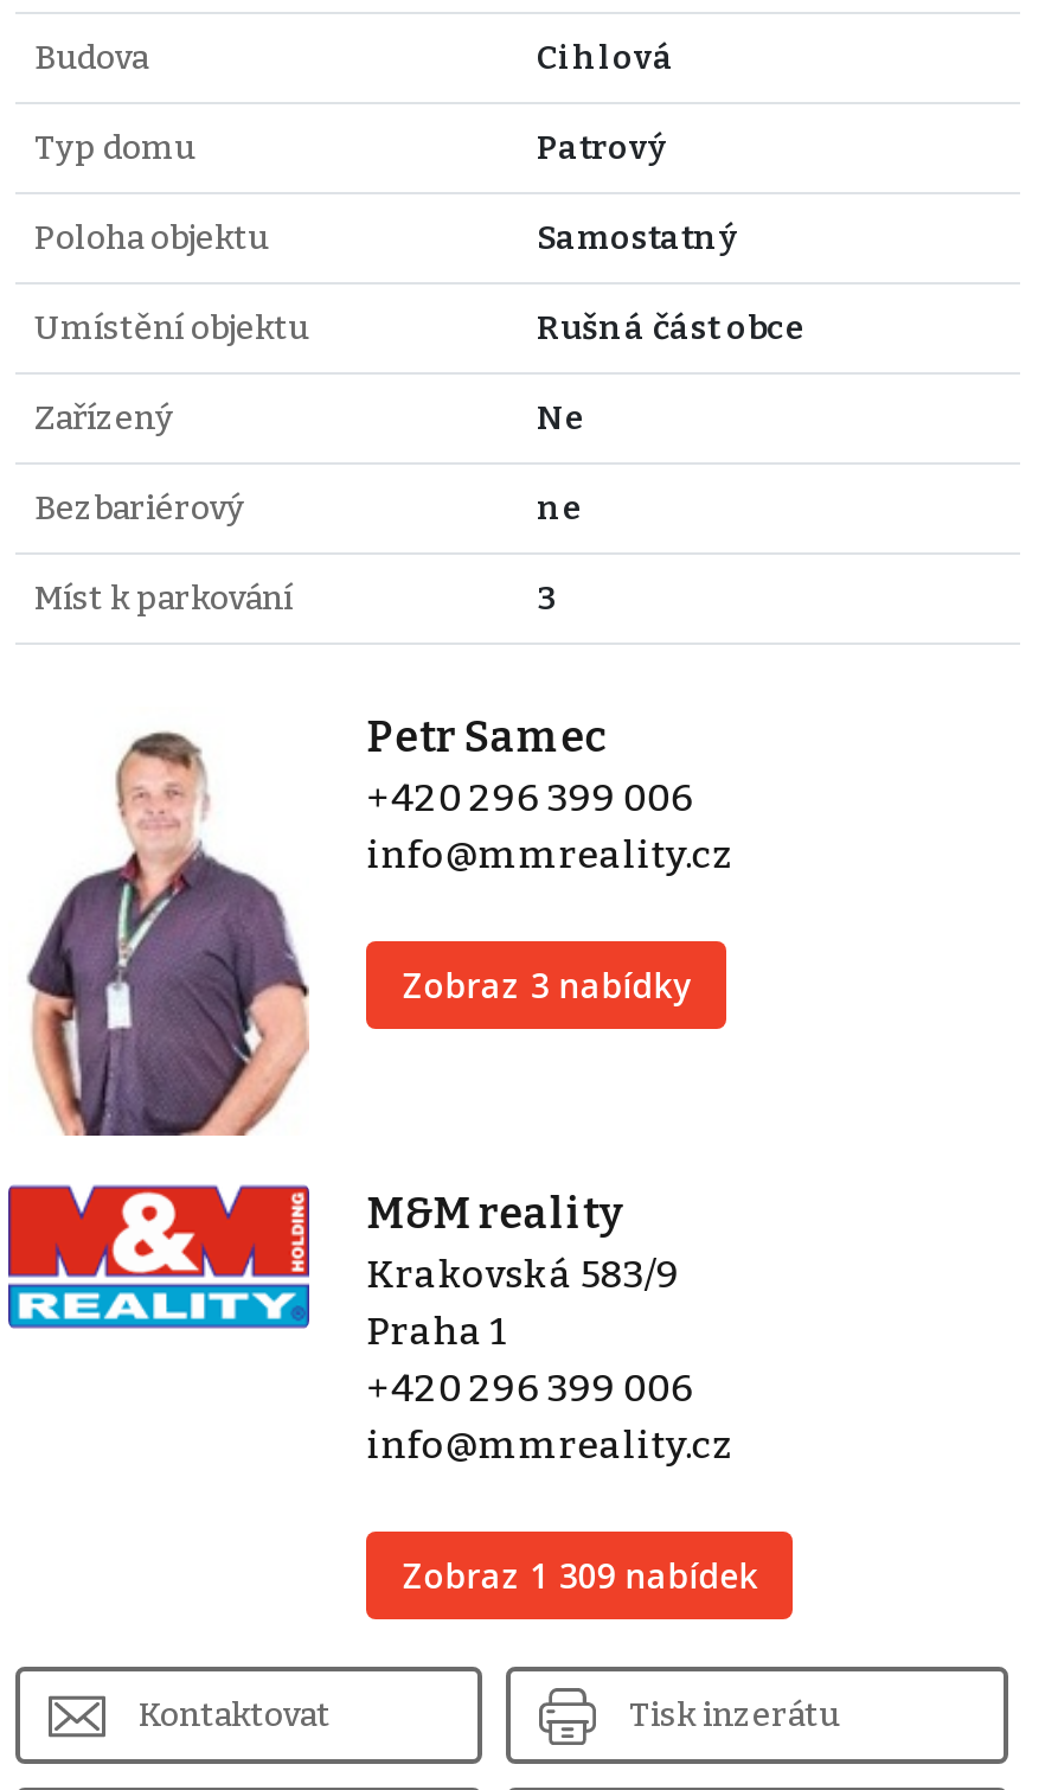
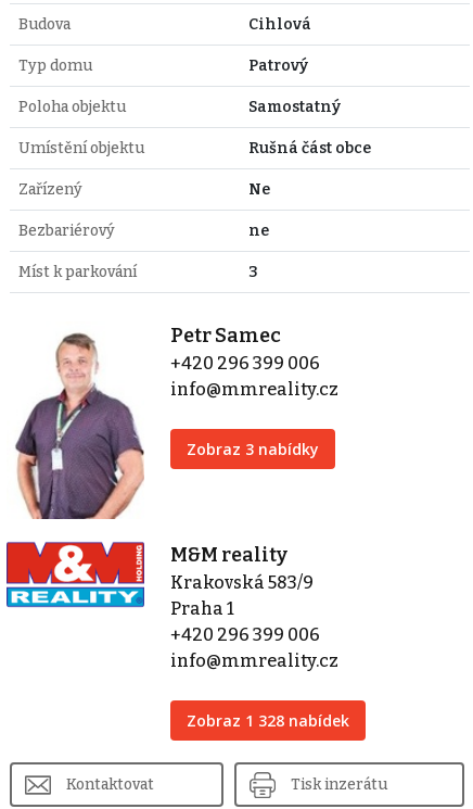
[402,1554,758,1599] Zobraz 1 309 nabídek -> [187,710,350,730] Zobraz 1 328 nabídek

